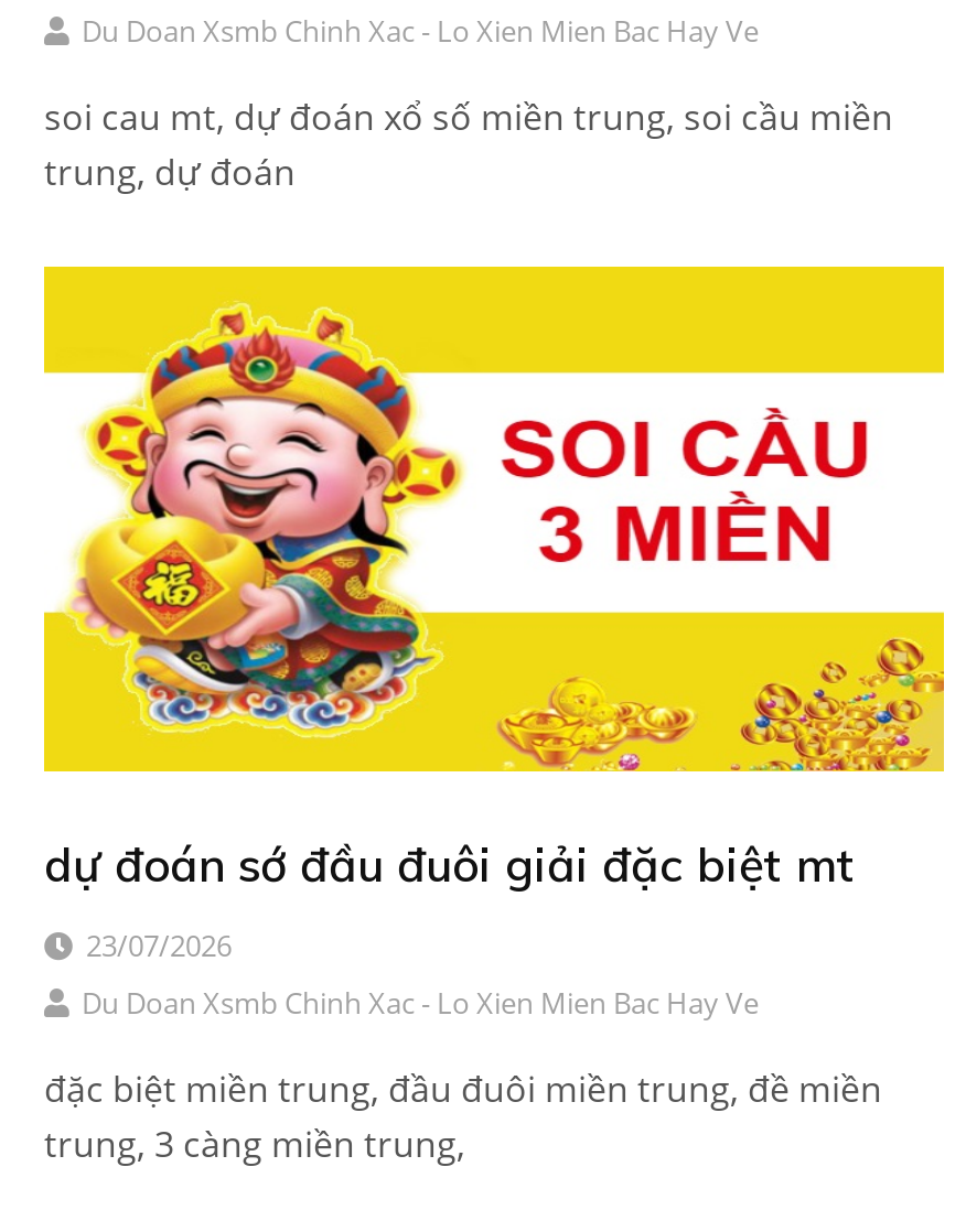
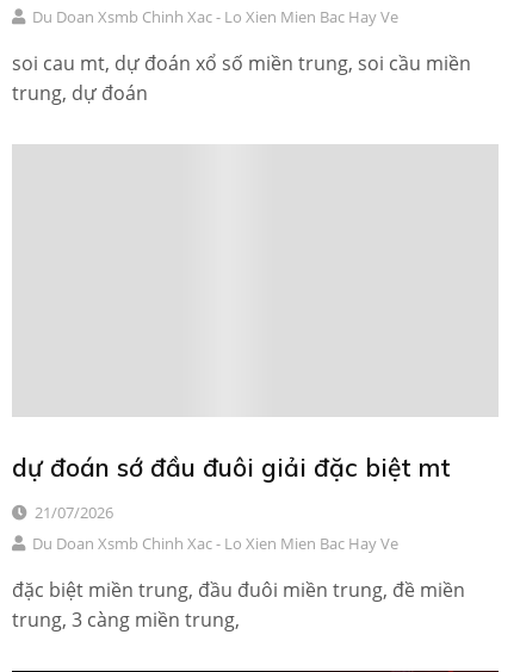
[42,266,946,775] [image] -> none
[86,926,232,966] 23/07/2026 -> [35,501,113,523] 21/07/2026

